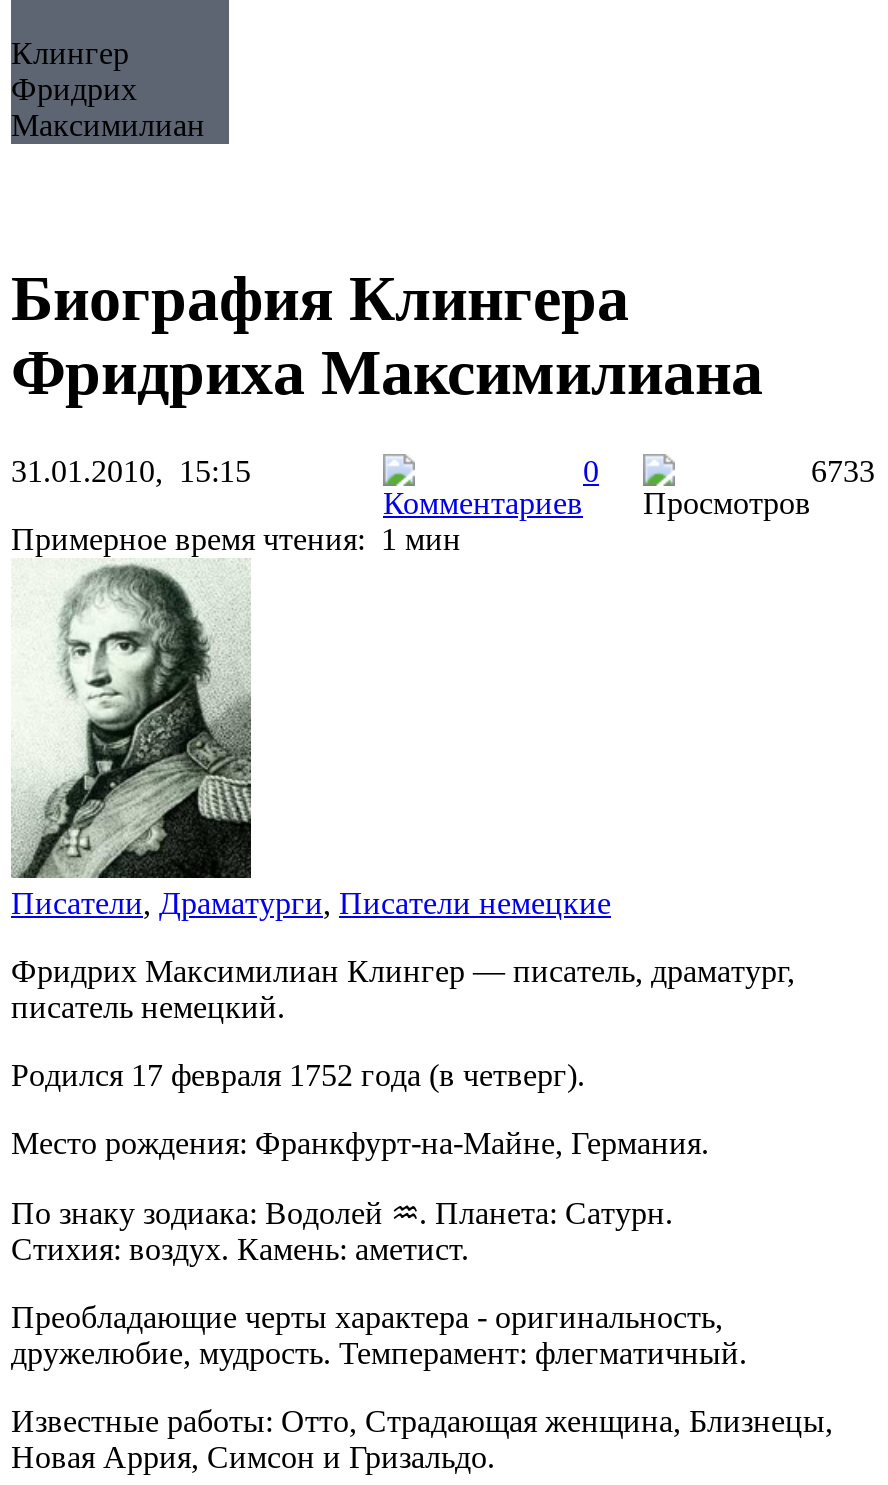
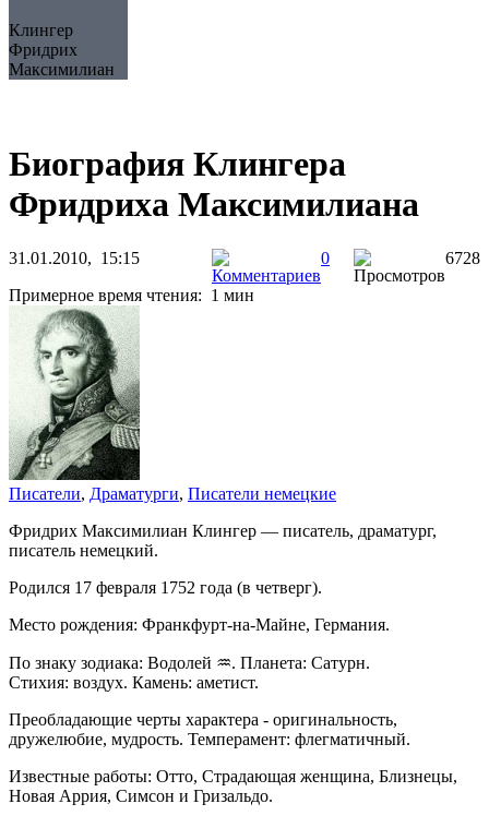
[811,454,875,488] 6733 -> [445,249,480,267] 6728

